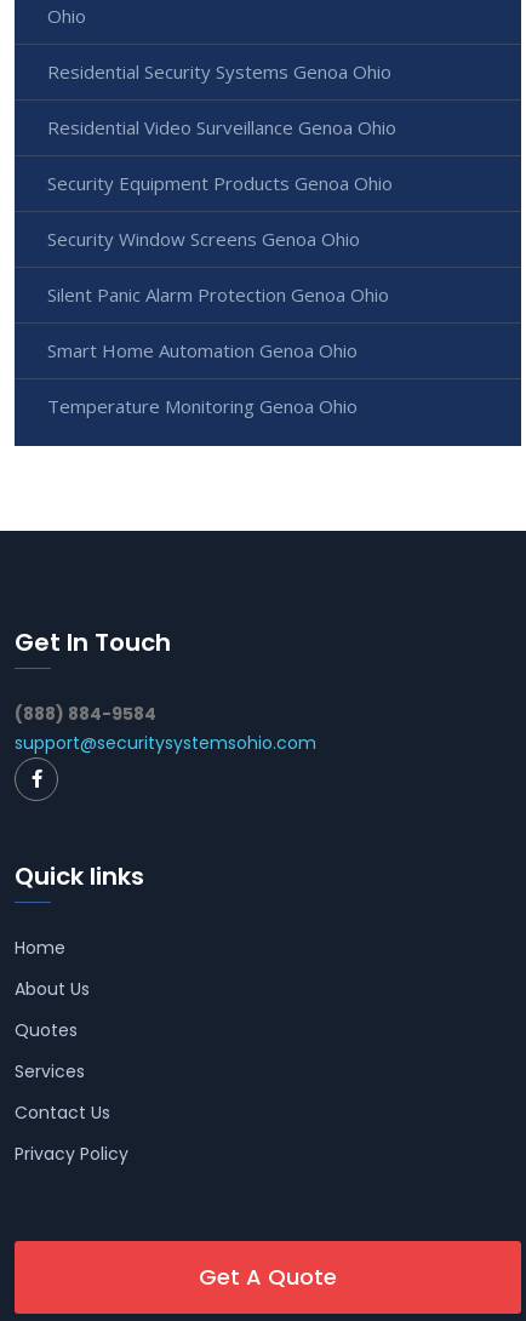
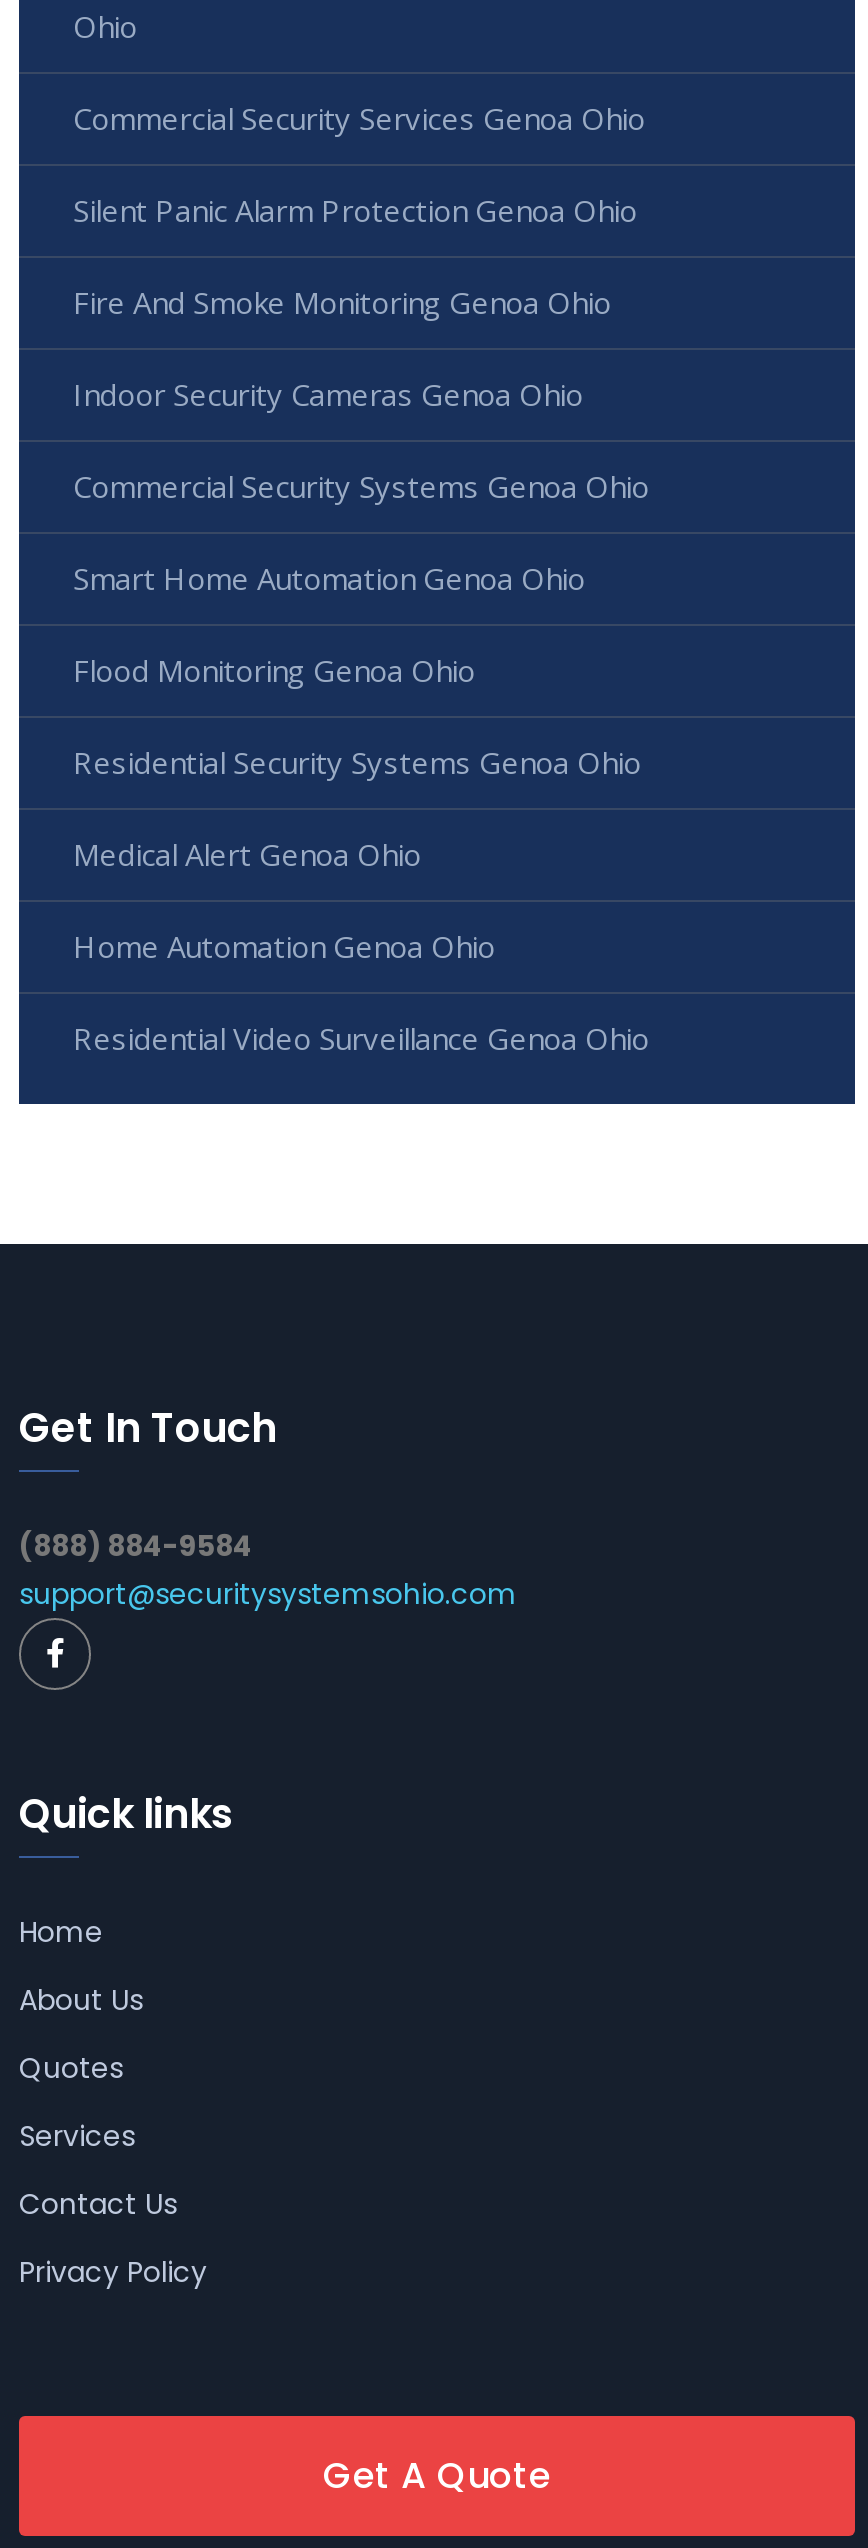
none -> [73,98,649,690] Commercial Security Services Genoa Ohio | Fire And Smoke Monitoring Genoa Ohio | Indoor Security Cameras Genoa Ohio | Commercial Security Systems Genoa Ohio | Flood Monitoring Genoa Ohio
moved [47,60,391,84] -> [73,742,641,782]: Residential Security Systems Genoa Ohio
none -> [73,834,495,966] Medical Alert Genoa Ohio | Home Automation Genoa Ohio
moved [47,115,396,140] -> [73,1018,649,1058]: Residential Video Surveillance Genoa Ohio
[47,171,393,418] Security Equipment Products Genoa Ohio | Security Window Screens Genoa Ohio | Temperature Monitoring Genoa Ohio -> none
moved [47,283,389,363] -> [73,190,637,598]: Silent Panic Alarm Protection Genoa Ohio | Smart Home Automation Genoa Ohio

